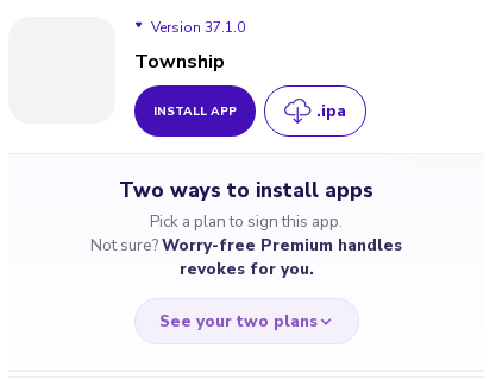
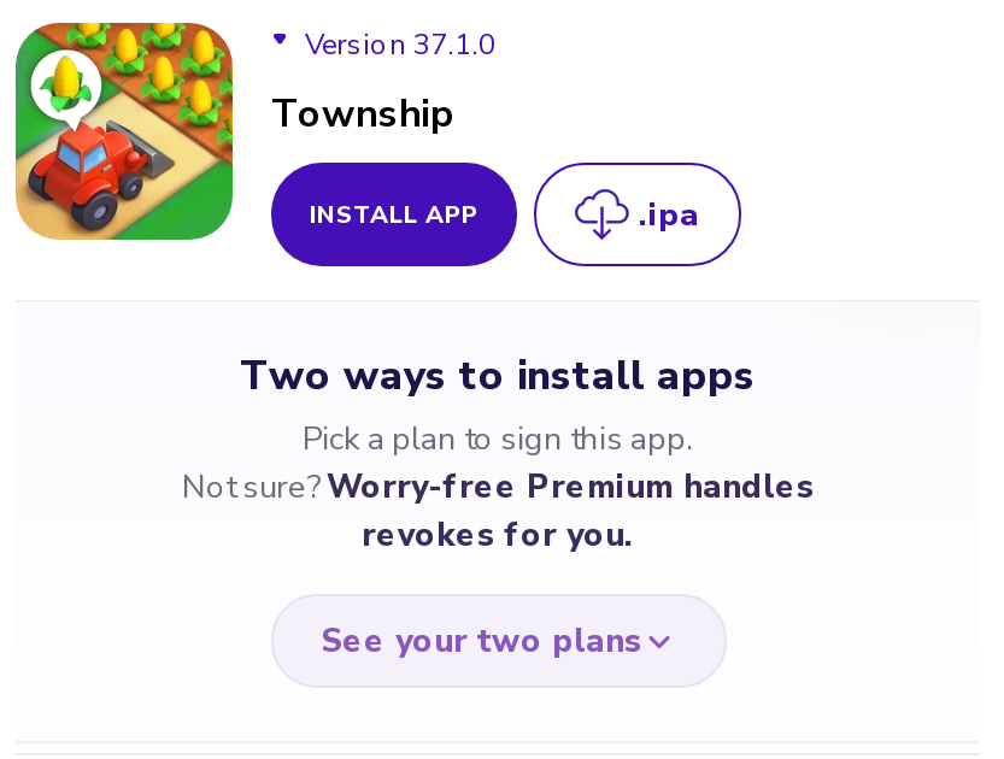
none -> [13,20,235,242] [image]

